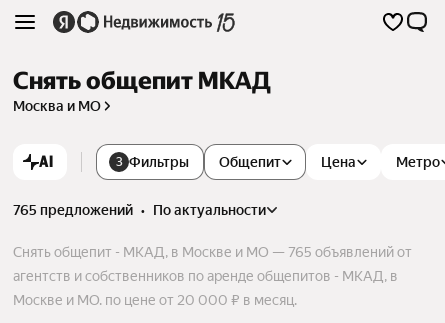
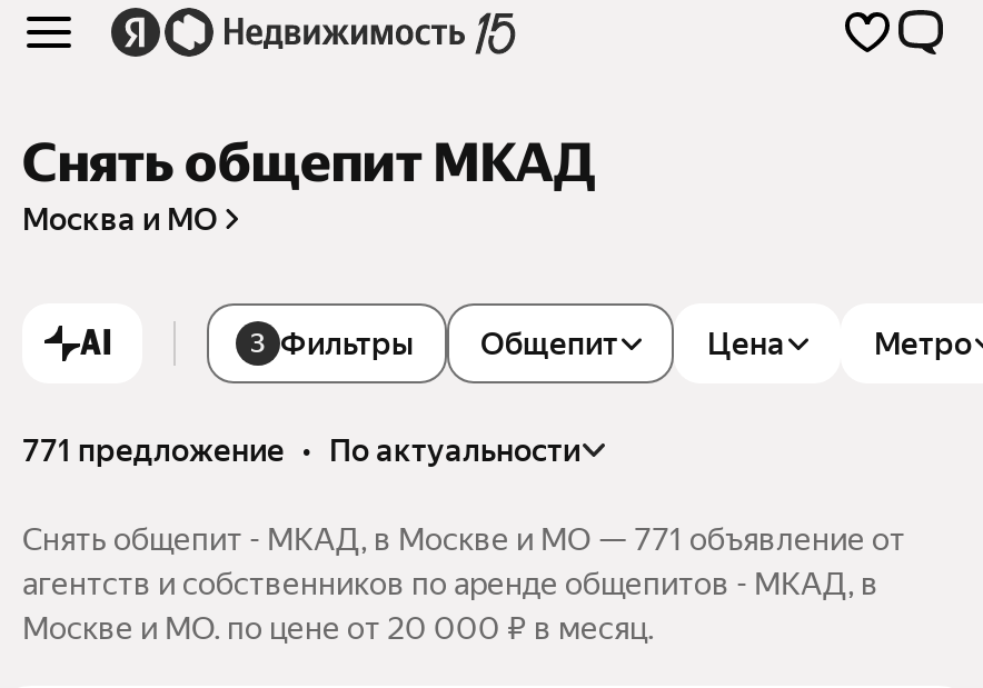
[13,202,266,218] 765 предложений • по актуальности -> [22,432,580,467] 771 предложение • по актуальности
[13,244,412,260] Снять общепит - МКАД, в Москве и МО — 765 объявлений от -> [22,521,905,556] Снять общепит - МКАД, в Москве и МО — 771 объявление от

